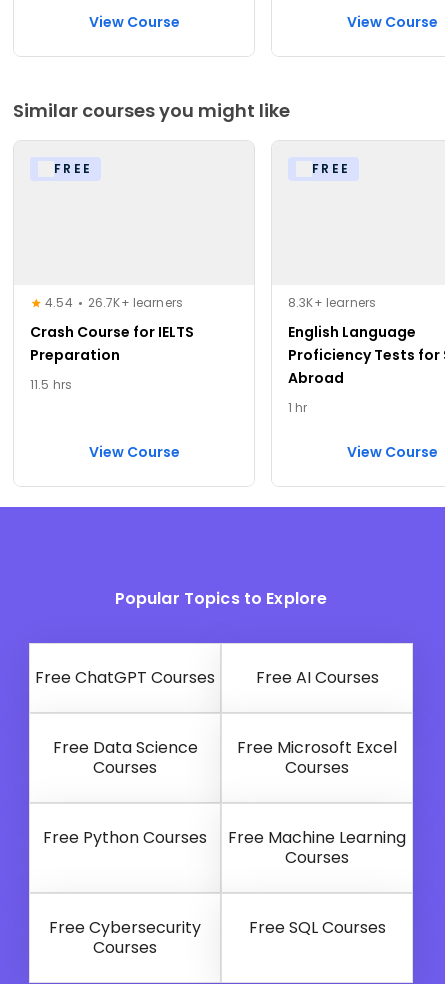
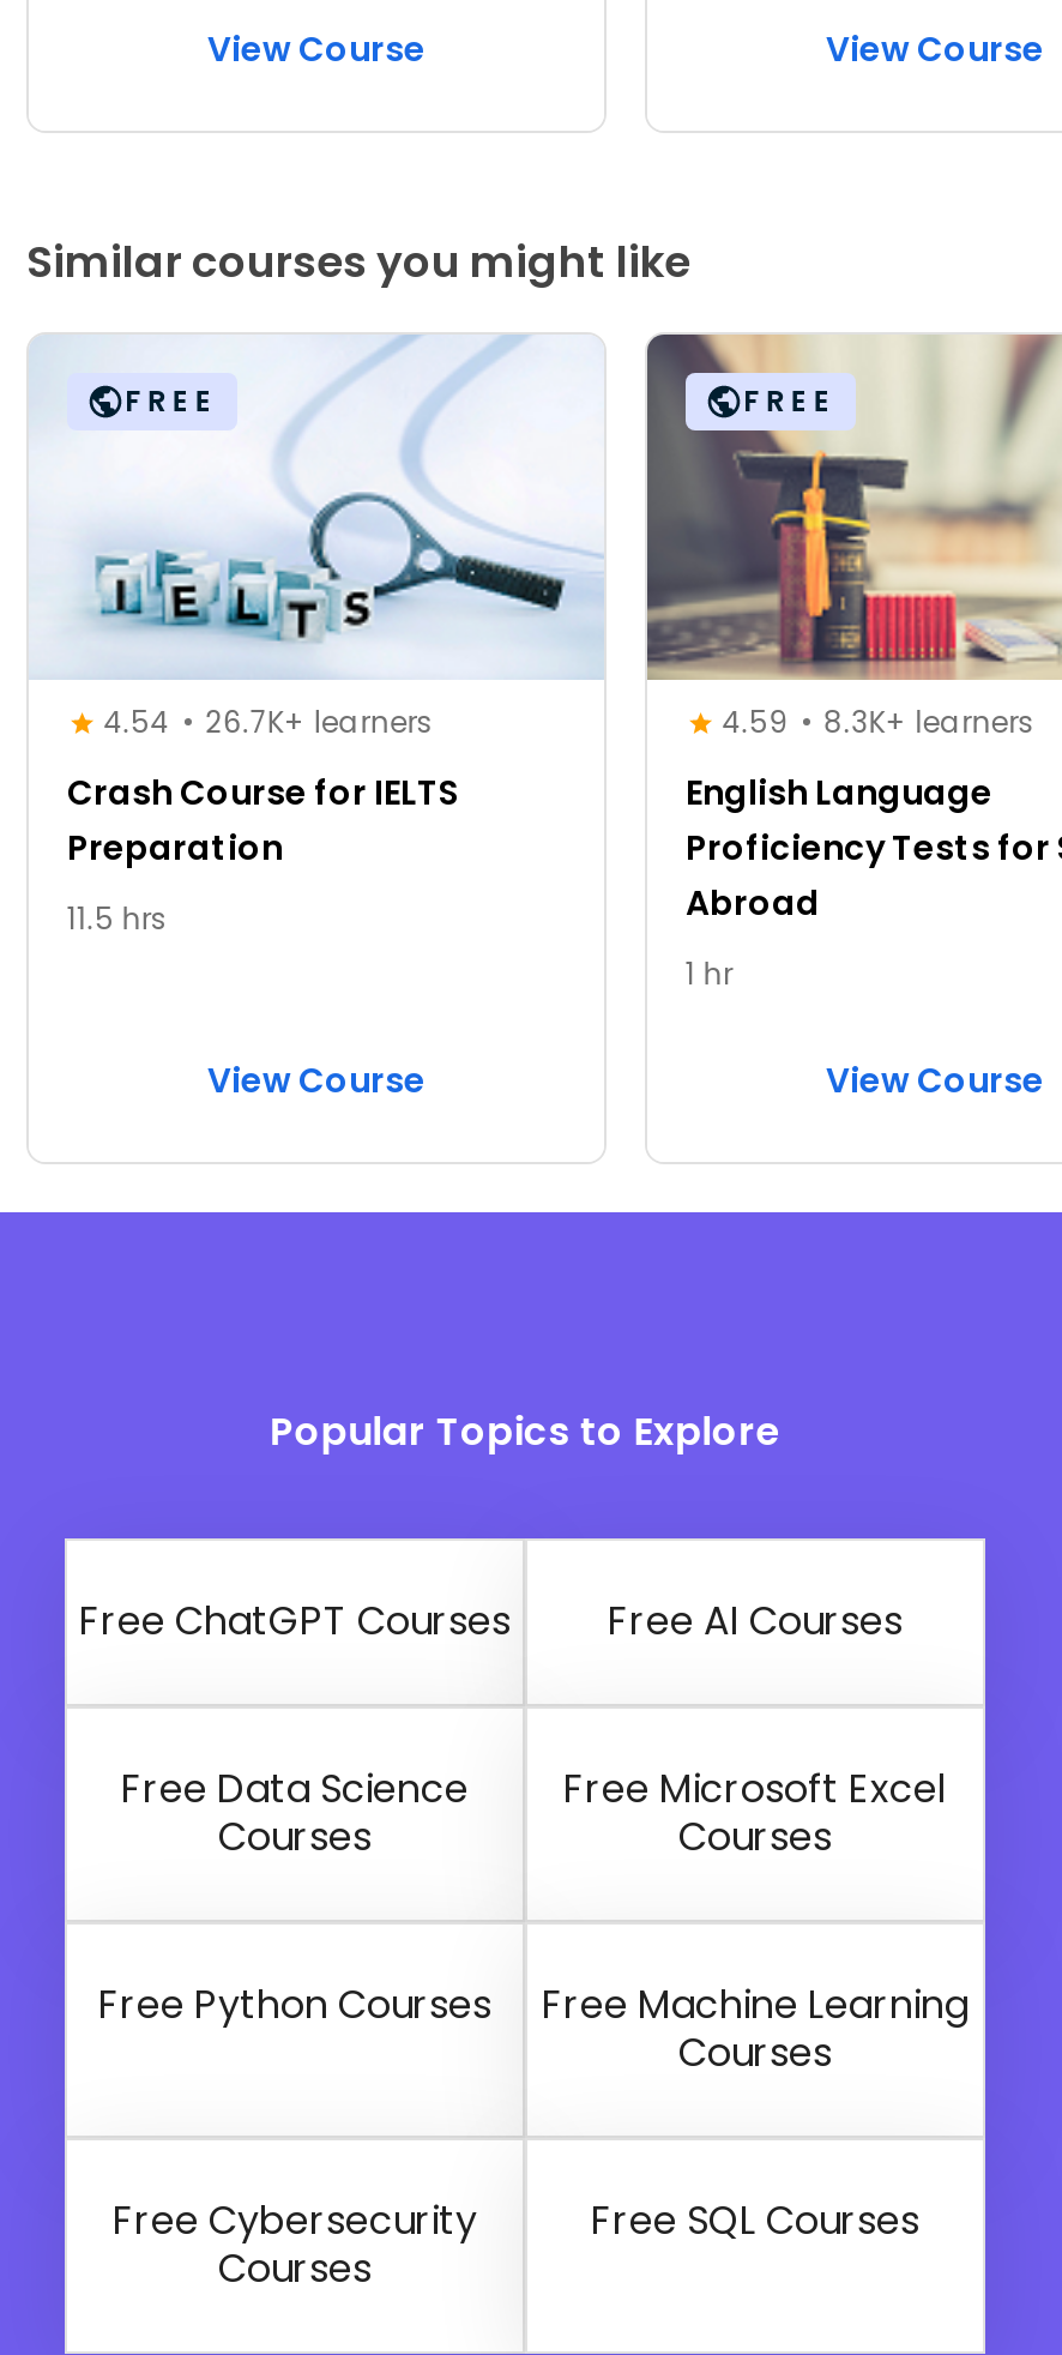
none -> [31,333,604,679] [image]
none -> [645,331,1055,741] [image] | 4.59

